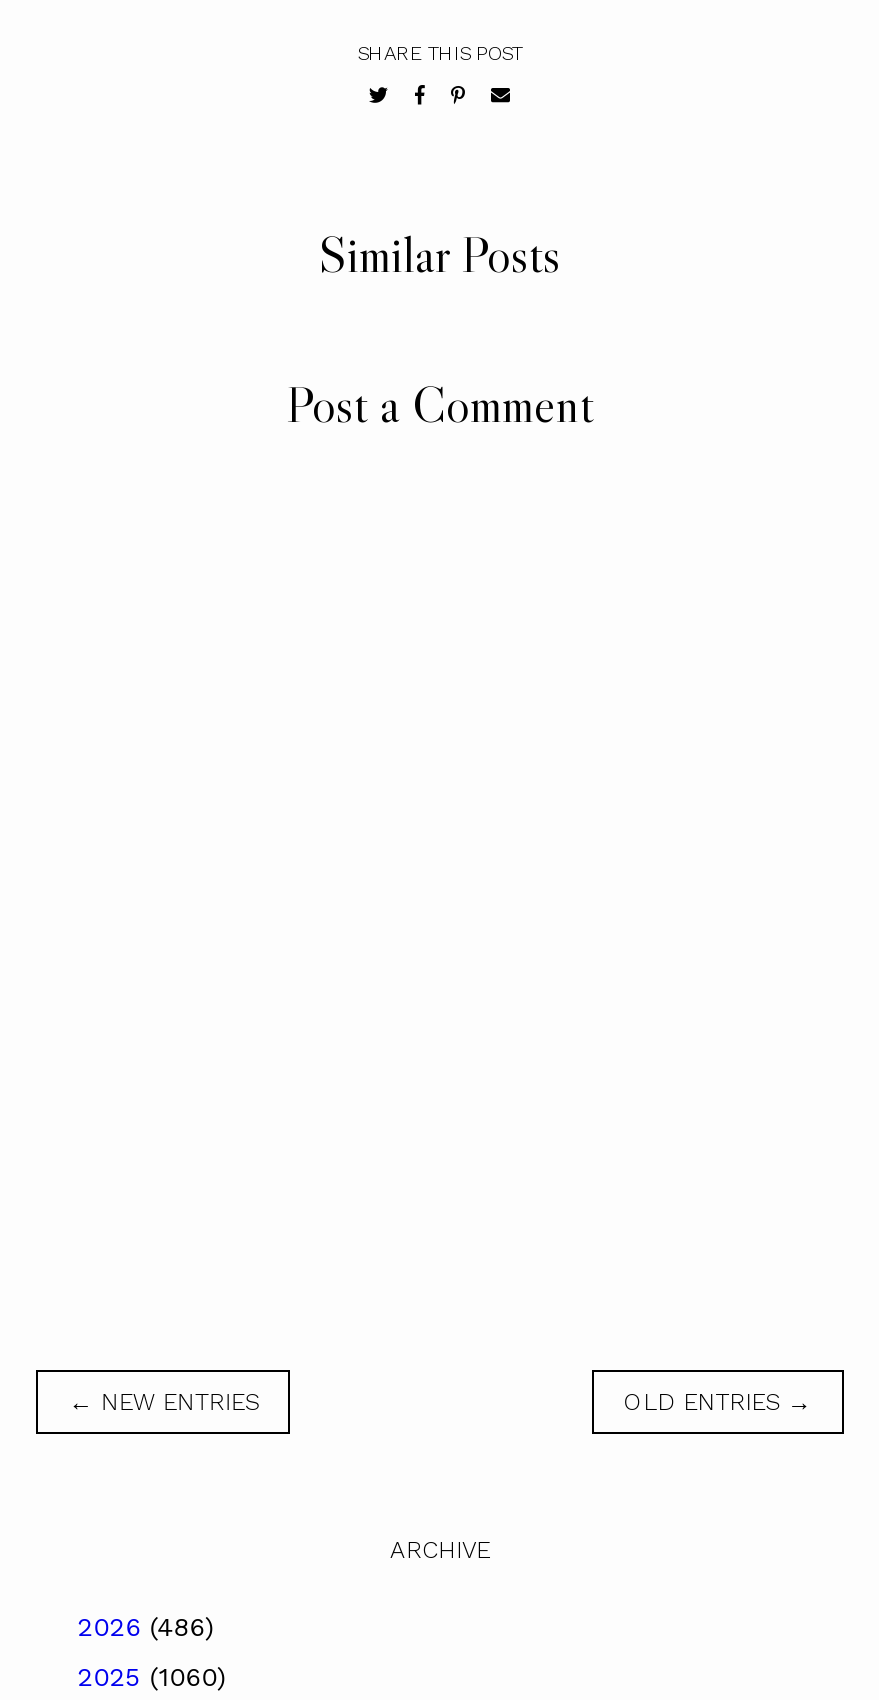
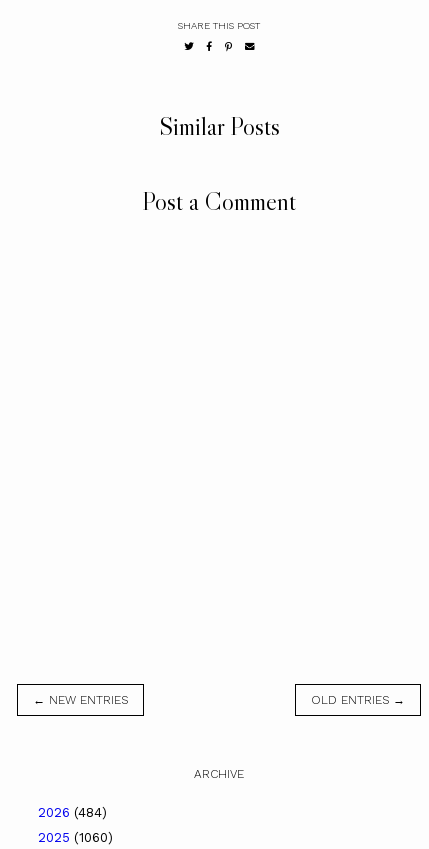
[77,1613,215,1643] 2026 (486) -> [38,805,107,820] 2026 (484)

